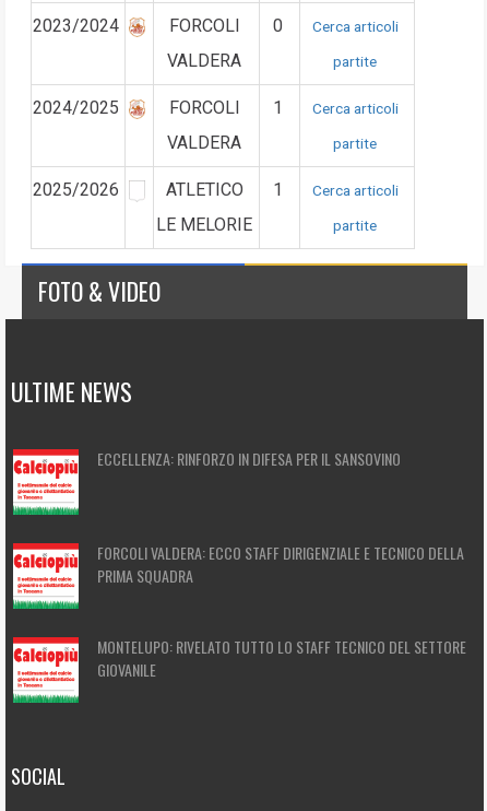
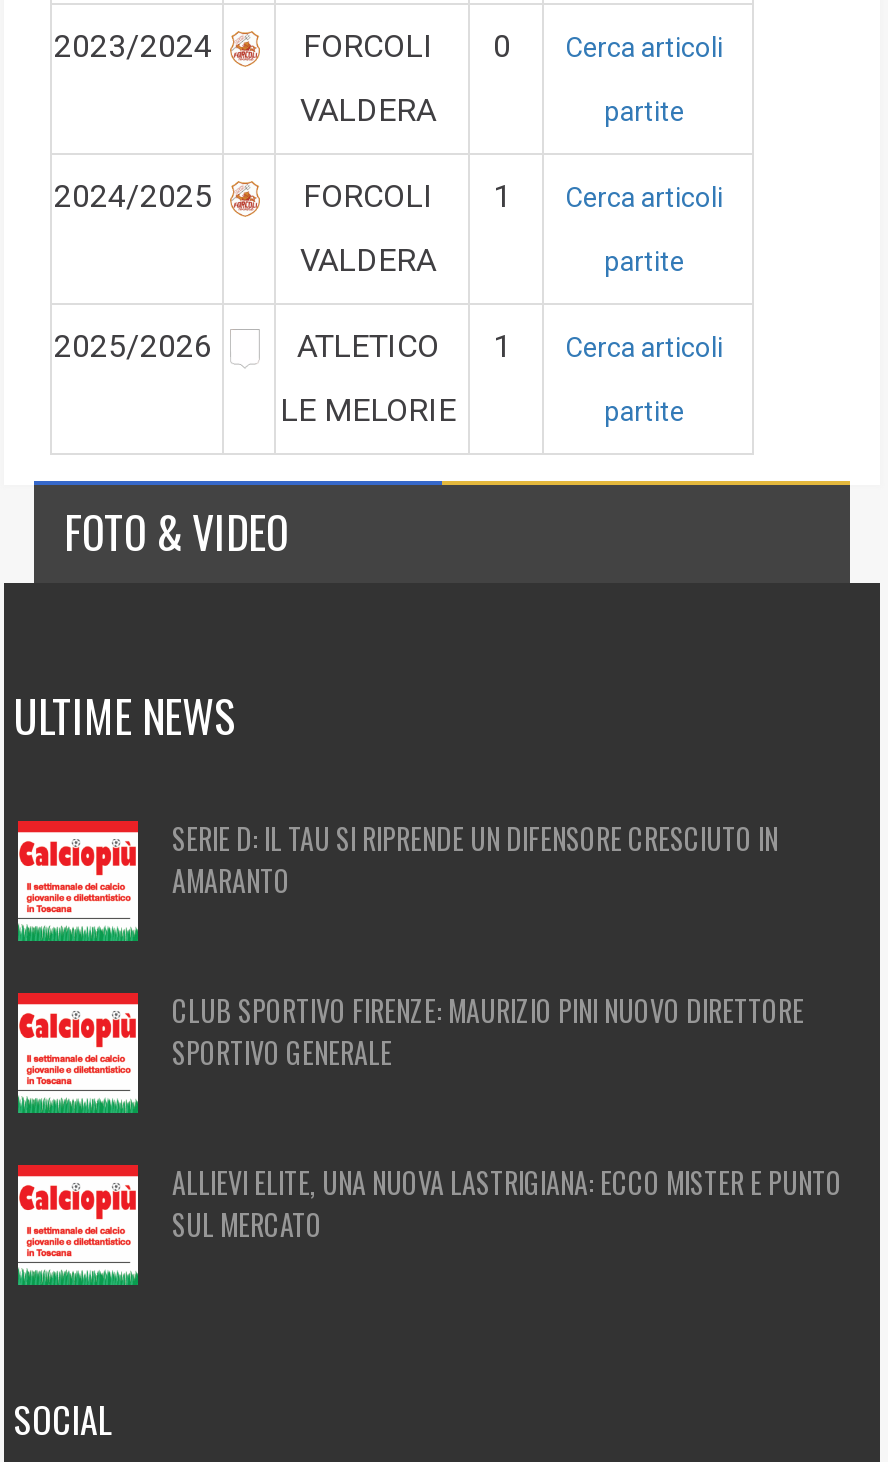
[97,447,401,470] ECCELLENZA: RINFORZO IN DIFESA PER IL SANSOVINO -> [172,817,778,901] SERIE D: IL TAU SI RIPRENDE UN DIFENSORE CRESCIUTO IN | AMARANTO
[97,541,464,587] FORCOLI VALDERA: ECCO STAFF DIRIGENZIALE E TECNICO DELLA | PRIMA SQUADRA -> [172,989,804,1073] CLUB SPORTIVO FIRENZE: MAURIZIO PINI NUOVO DIRETTORE | SPORTIVO GENERALE
[97,635,466,681] MONTELUPO: RIVELATO TUTTO LO STAFF TECNICO DEL SETTORE | GIOVANILE -> [172,1161,842,1245] ALLIEVI ELITE, UNA NUOVA LASTRIGIANA: ECCO MISTER E PUNTO | SUL MERCATO

